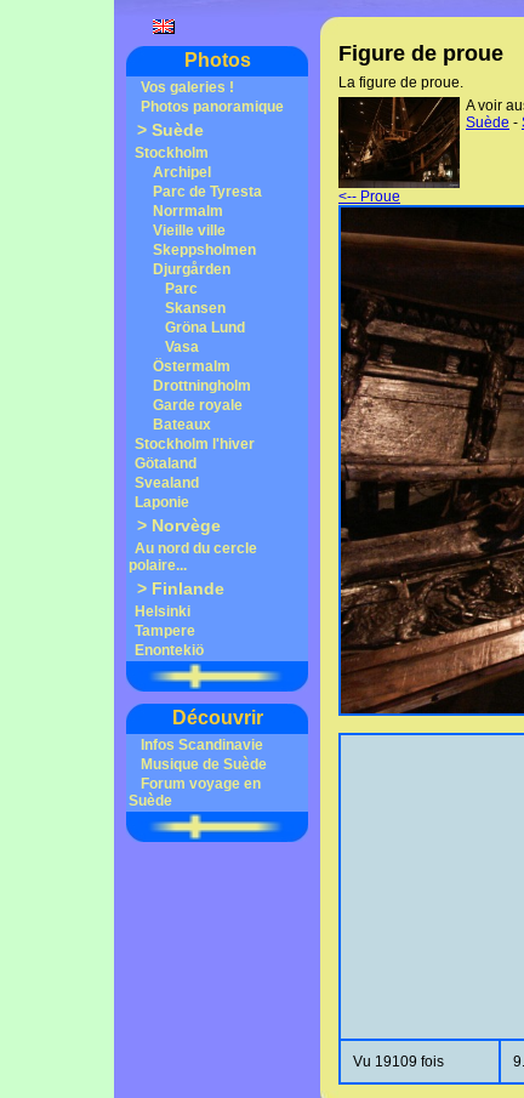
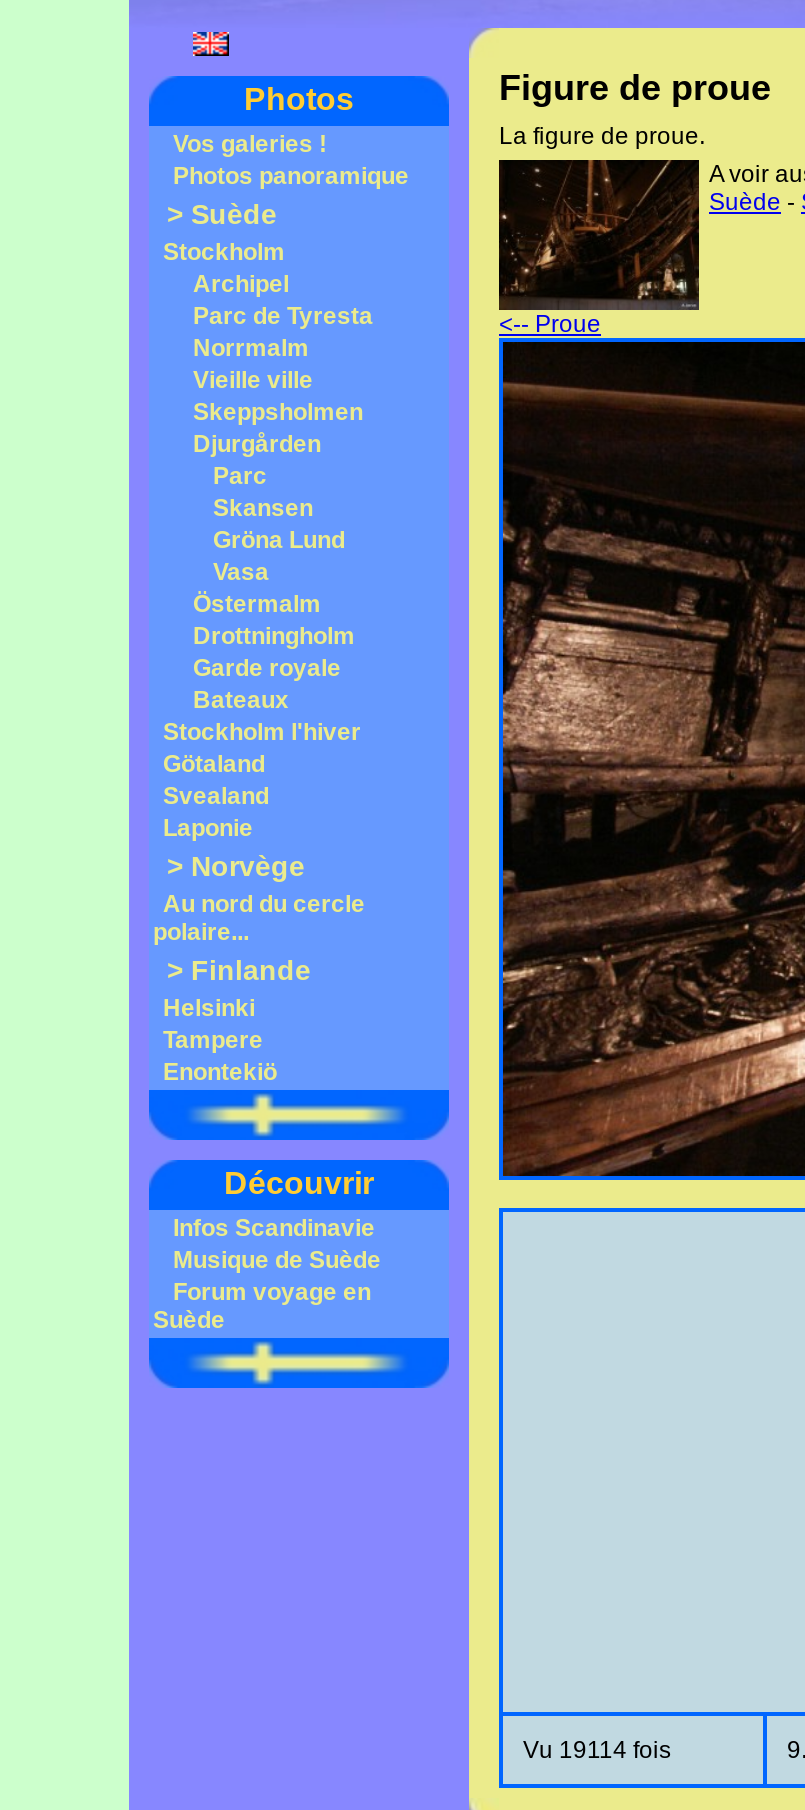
[353,1053,444,1070] Vu 19109 fois -> [523,1736,671,1764] Vu 19114 fois

